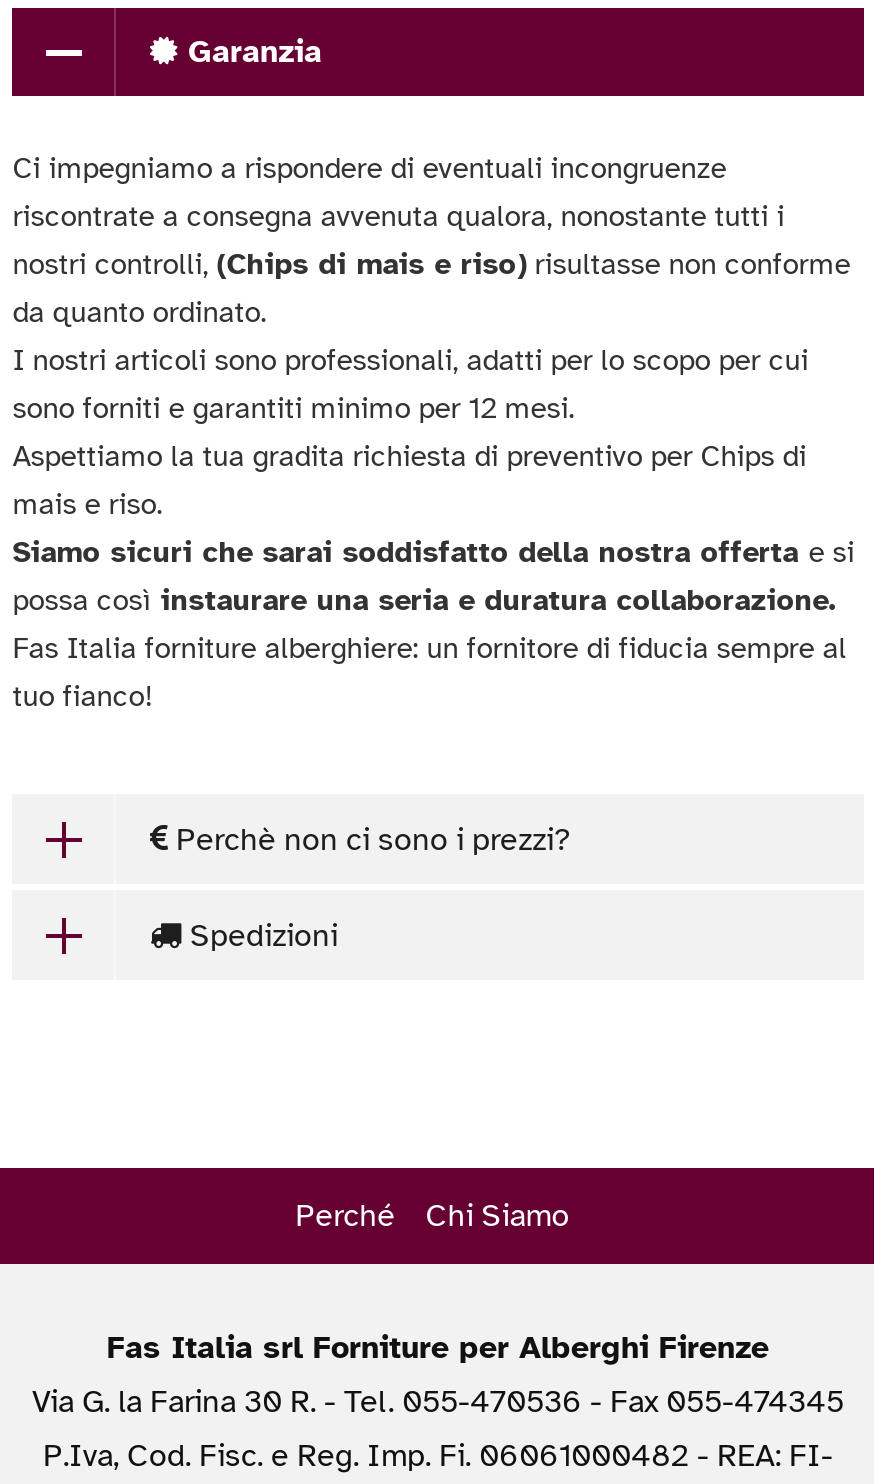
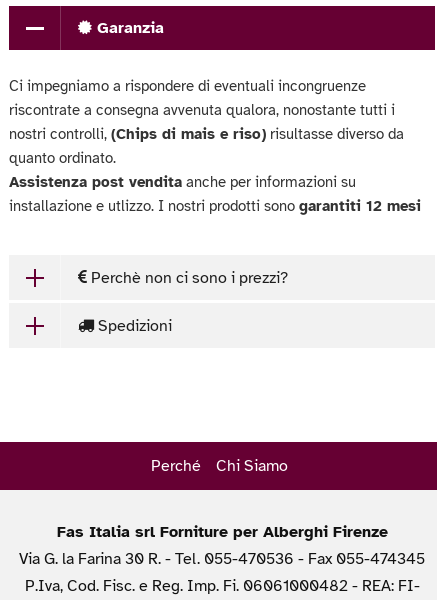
[12,245,854,713] nostri controlli, (Chips di mais e riso) risultasse non conforme | da quanto ordinato. | I nostri articoli sono professionali, adatti per lo scopo per cui | sono forniti e garantiti minimo per 12 mesi. | Aspettiamo la tua gradita richiesta di preventivo per Chips di | mais e riso. | Siamo sicuri che sarai soddisfatto della nostra offerta e si | possa così instaurare una seria e duratura collaborazione. | Fas Italia forniture alberghiere: un fornitore di fiducia sempre al | tuo fianco! -> [9,125,421,215] nostri controlli, (Chips di mais e riso) risultasse diverso da | quanto ordinato. | Assistenza post vendita anche per informazioni su | installazione e utlizzo. I nostri prodotti sono garantiti 12 mesi

